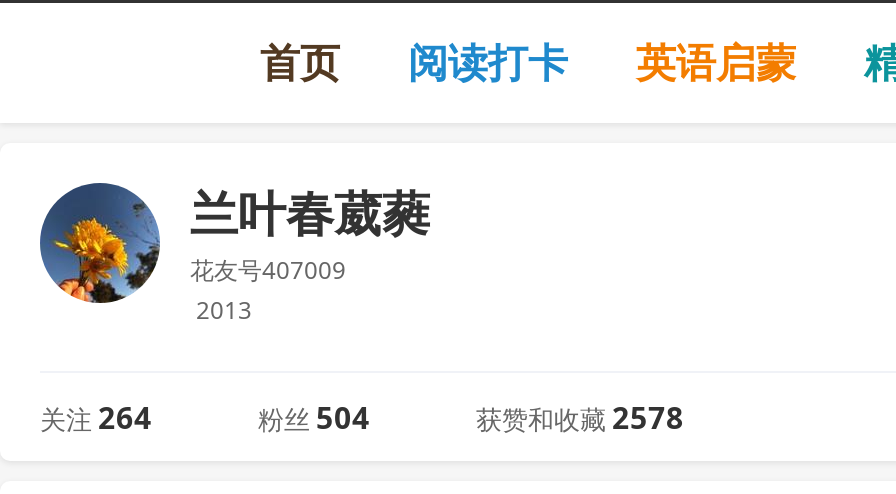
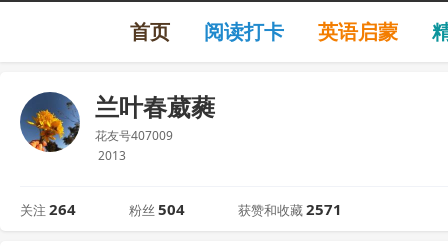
[476,397,684,437] 获赞和收藏 2578 -> [238,199,342,219] 获赞和收藏 2571

